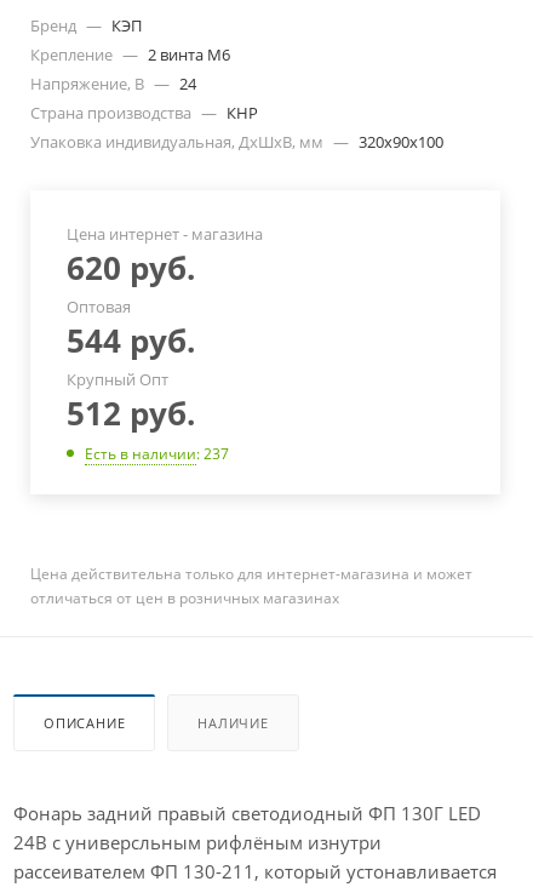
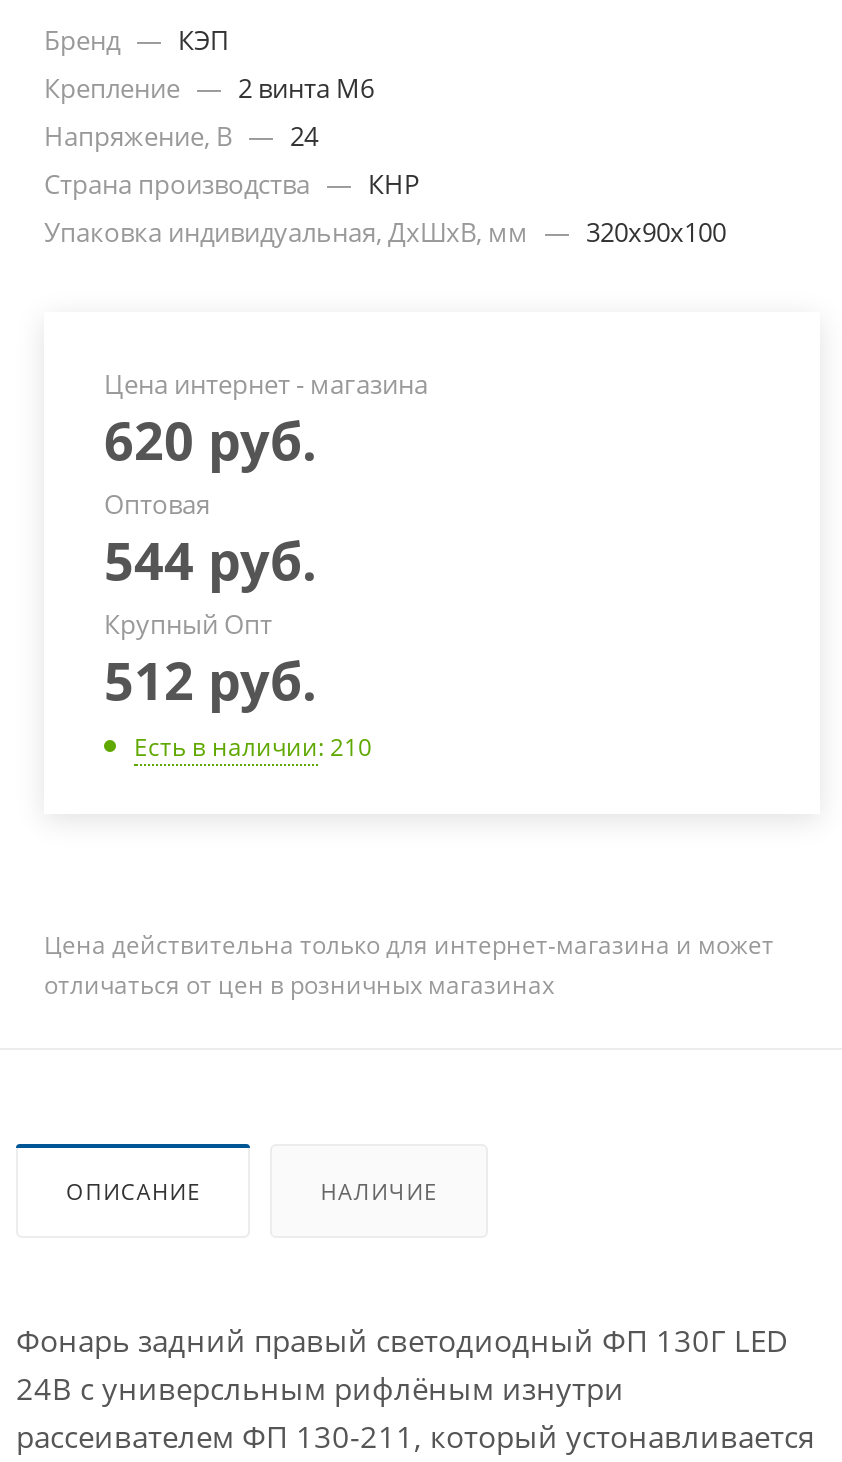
[85,444,229,464] Есть в наличии: 237 -> [134,731,372,765] Есть в наличии: 210

